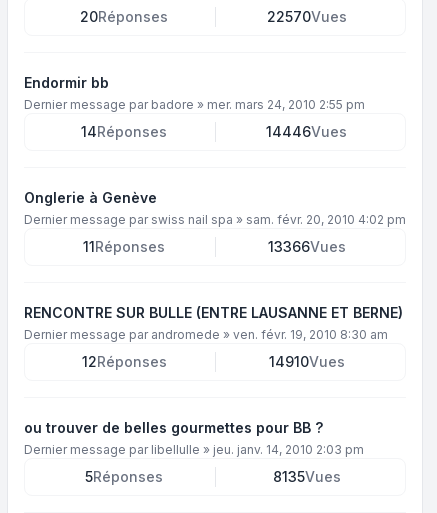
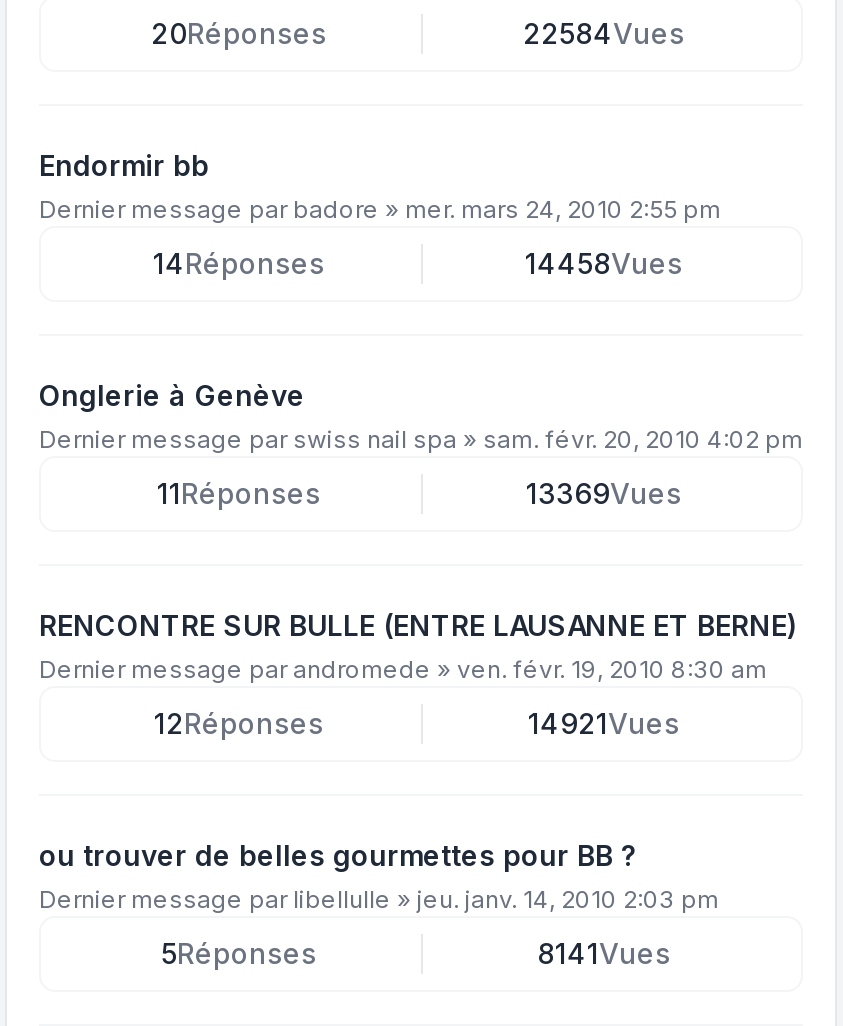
[266,8,346,25] 22570Vues -> [523,16,685,50] 22584Vues
[266,123,347,140] 14446Vues -> [525,246,683,280] 14458Vues
[267,238,345,255] 13366Vues -> [526,476,682,510] 13369Vues
[268,353,344,370] 14910Vues -> [528,706,680,740] 14921Vues
[272,468,340,485] 8135Vues -> [537,936,671,970] 8141Vues

